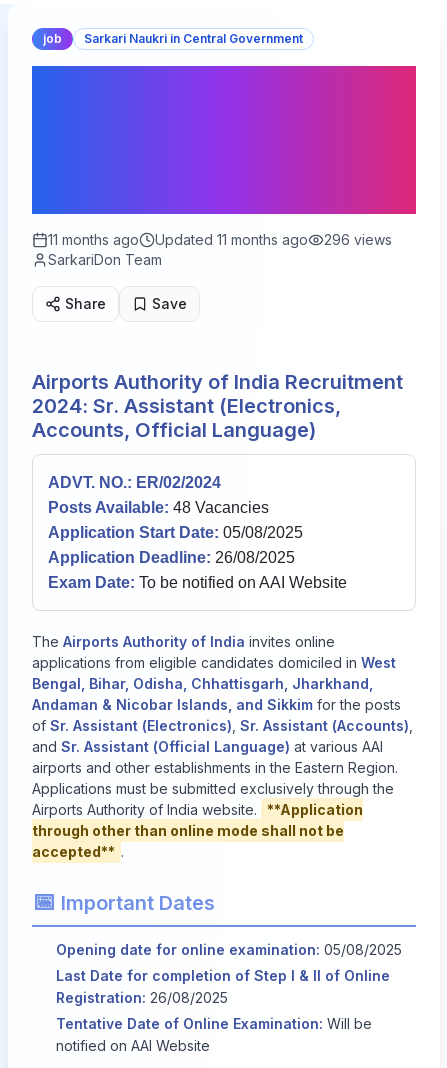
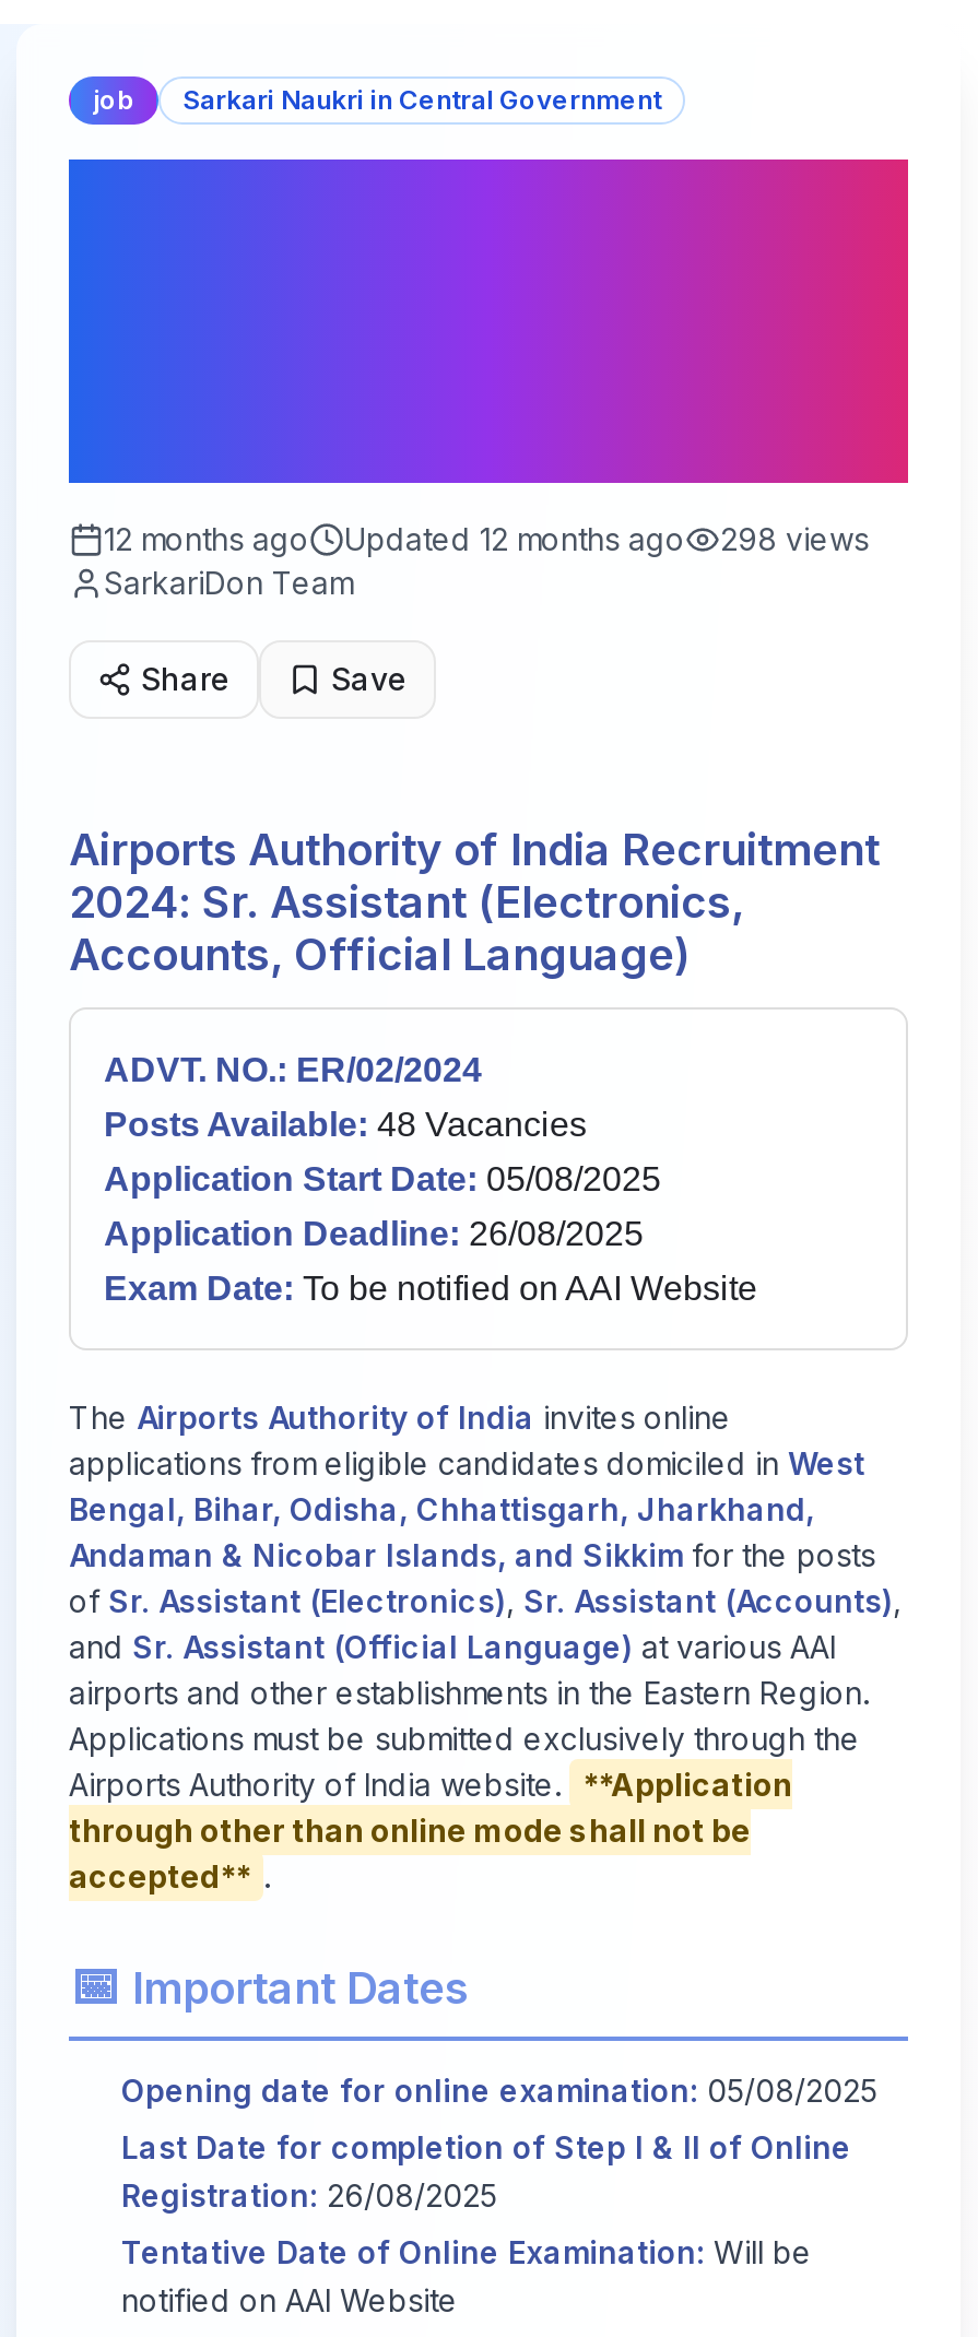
[48,231,139,248] 11 months ago -> [104,520,309,557] 12 months ago
[155,231,308,248] Updated 11 months ago -> [344,520,685,557] Updated 12 months ago
[324,231,392,248] 296 views -> [720,520,869,557] 298 views

